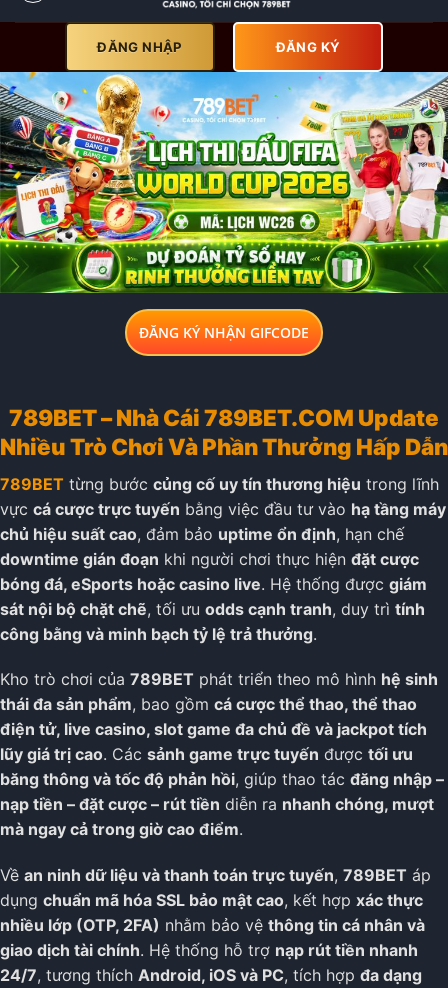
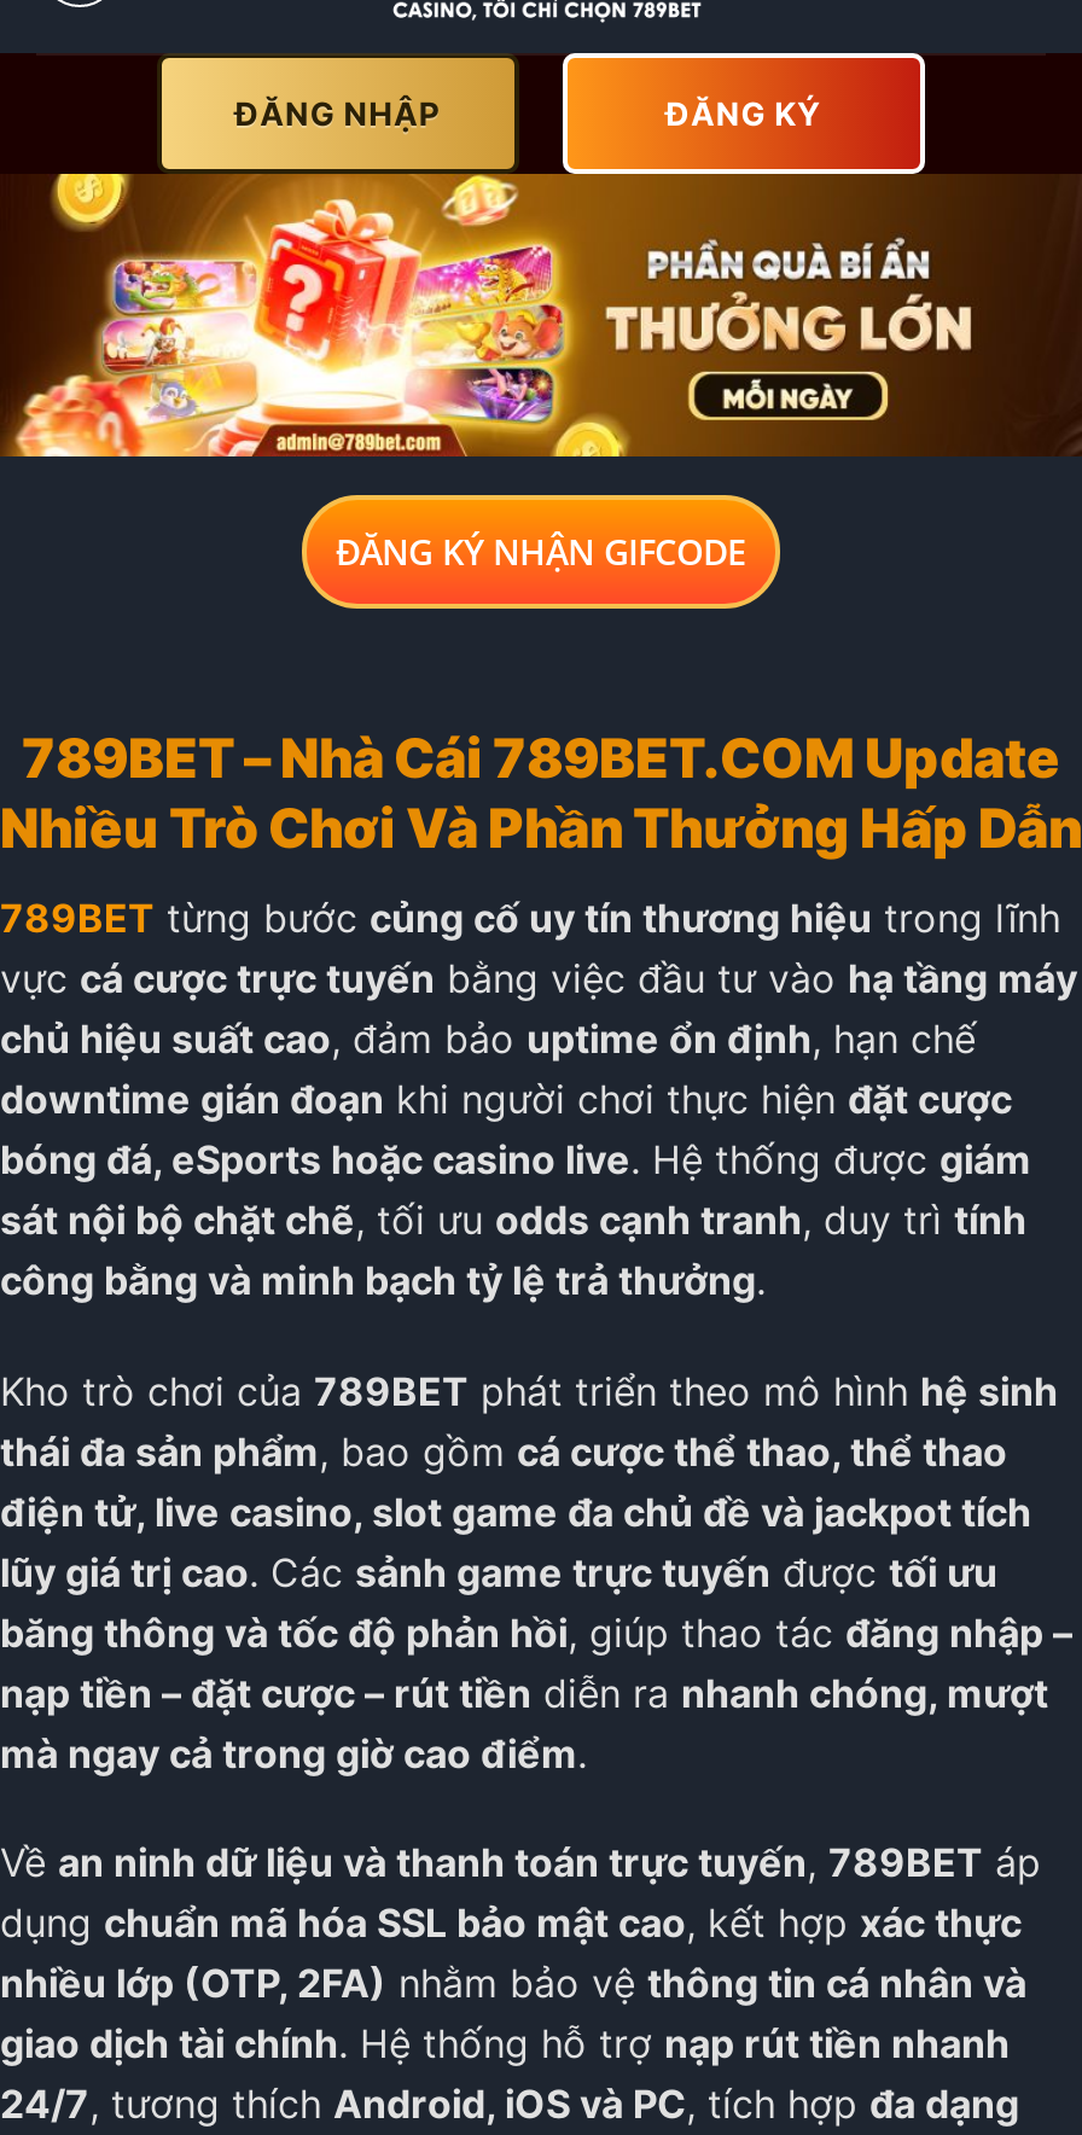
[3,71,445,294] [image] -> [7,171,1075,459] [image]

